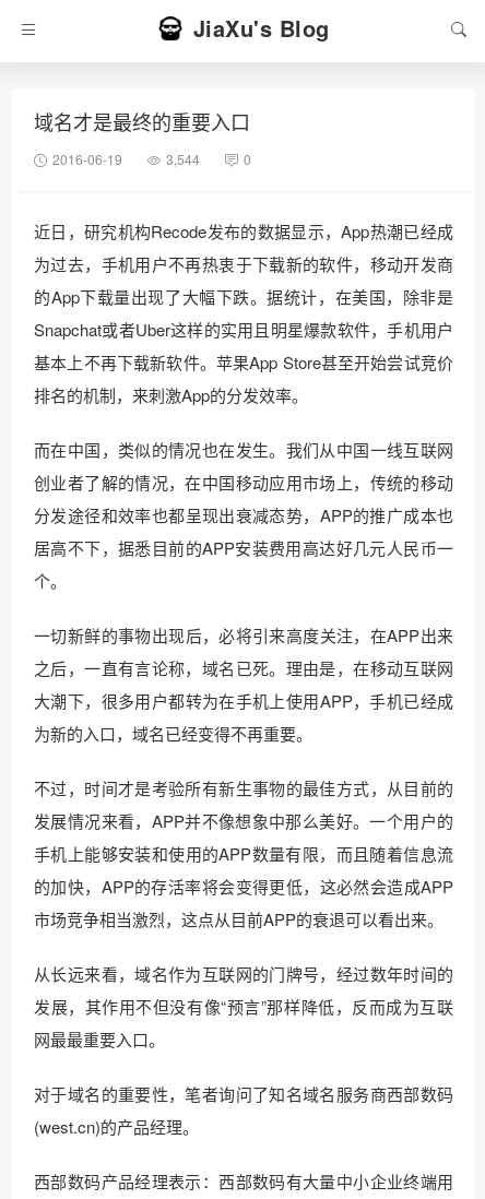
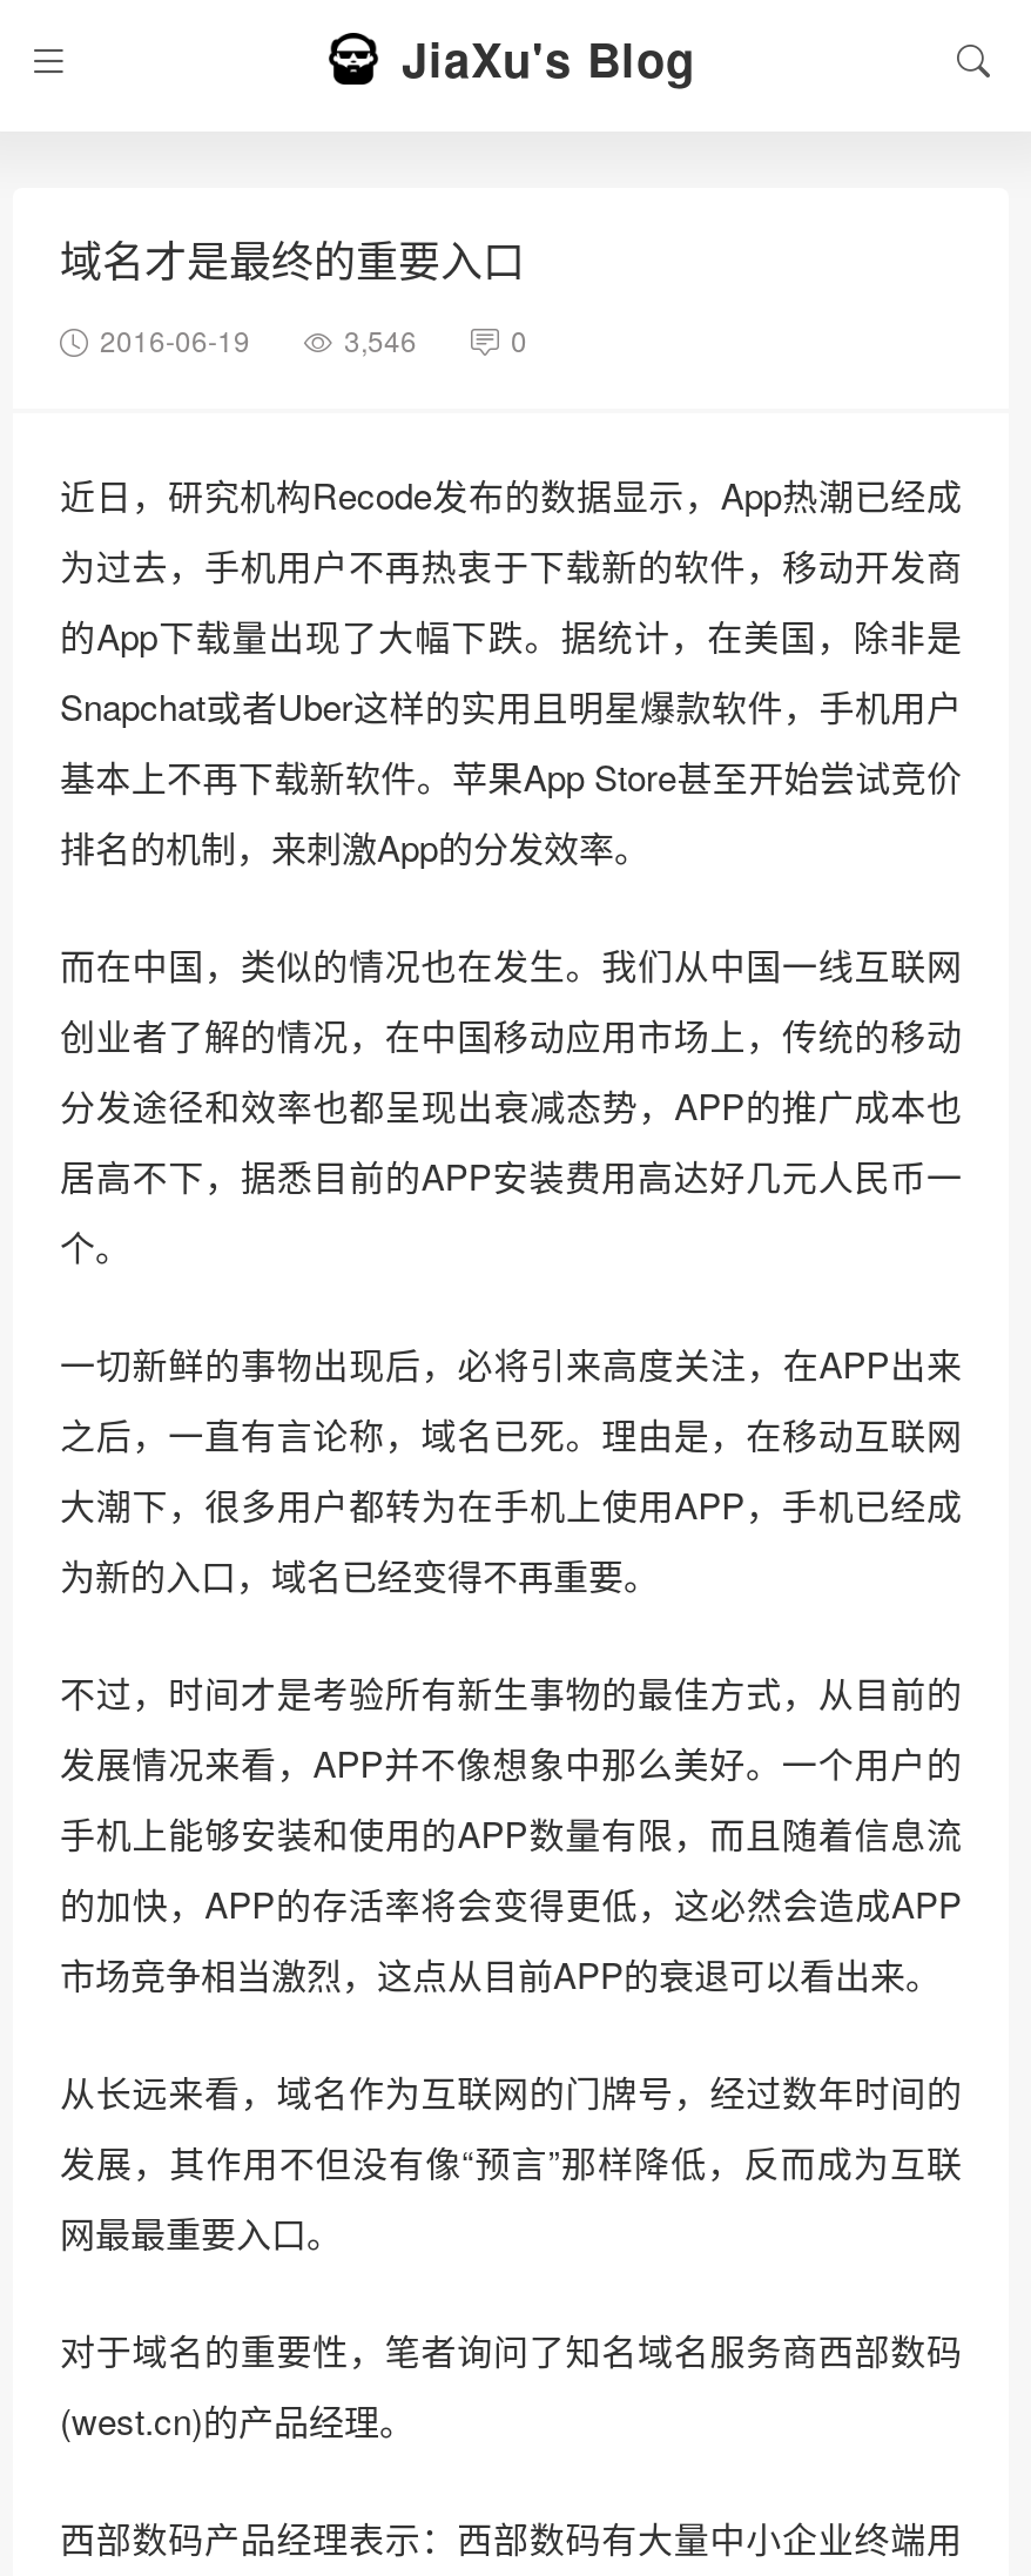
[166,150,200,168] 3,544 -> [344,319,417,359] 3,546

